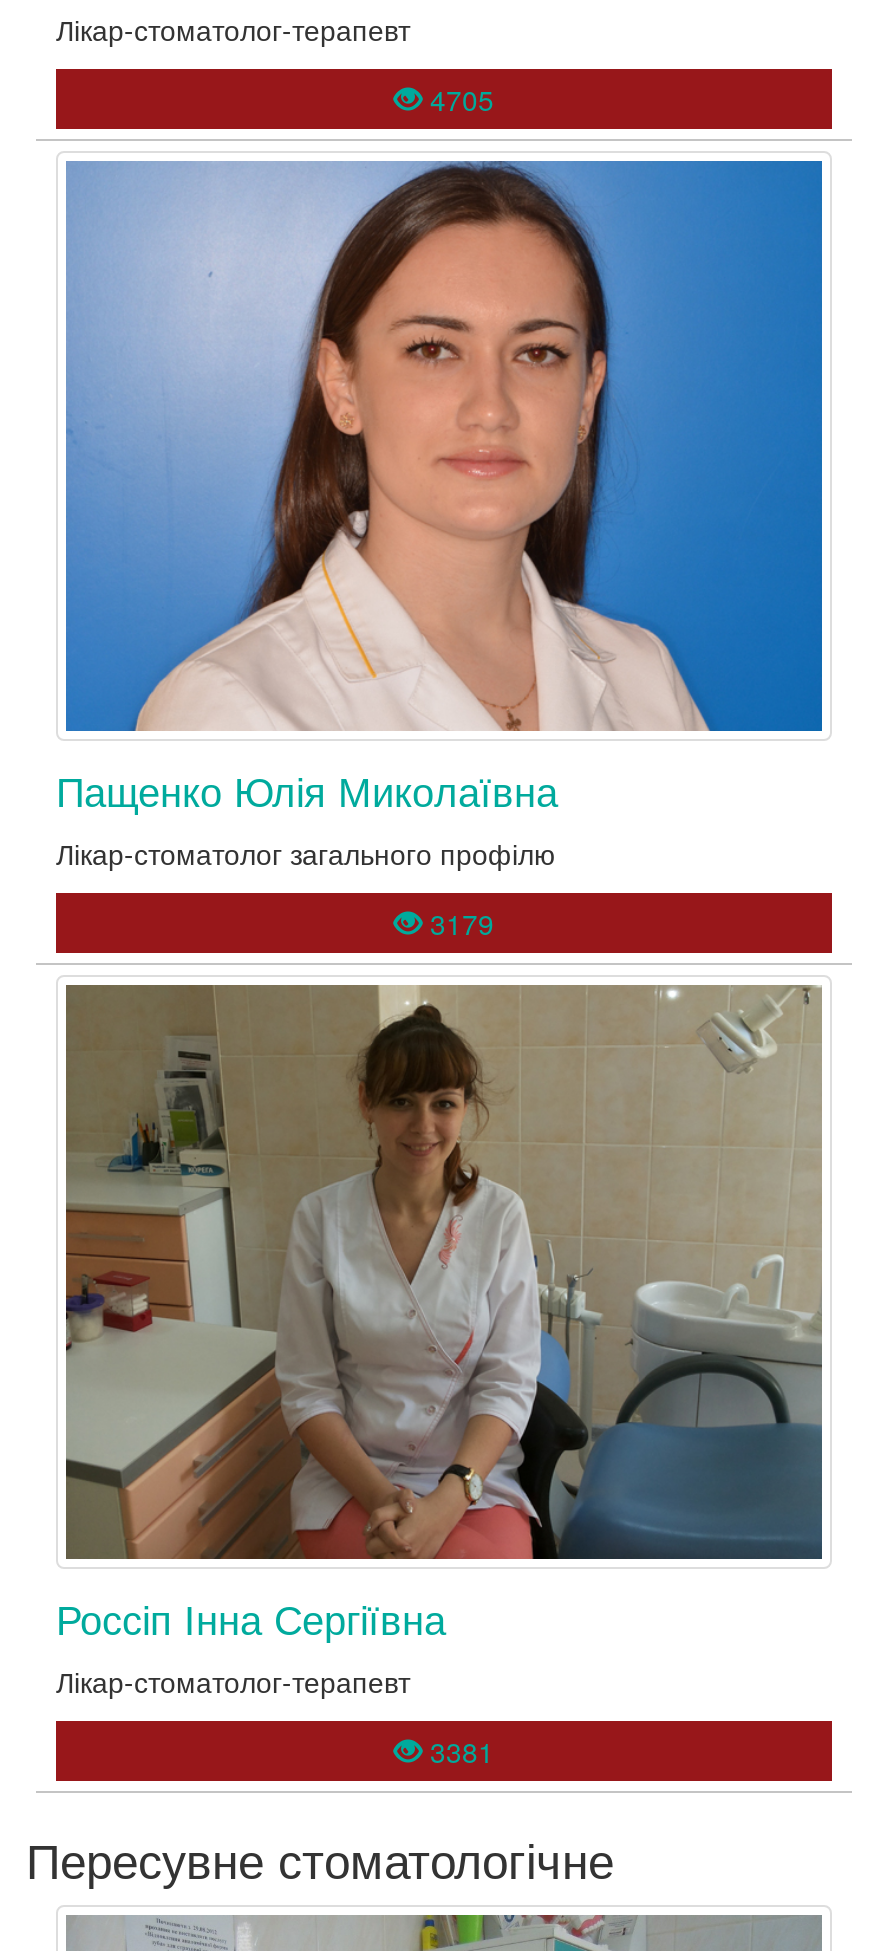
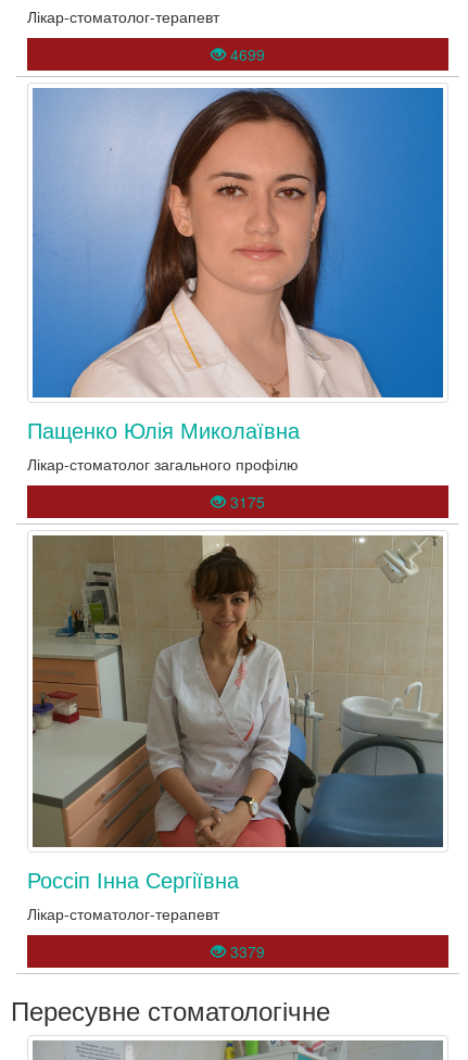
[430,79,494,119] 4705 -> [230,43,265,65] 4699
[430,902,494,942] 3179 -> [230,490,265,512] 3175
[430,1730,494,1770] 3381 -> [230,940,265,962] 3379

